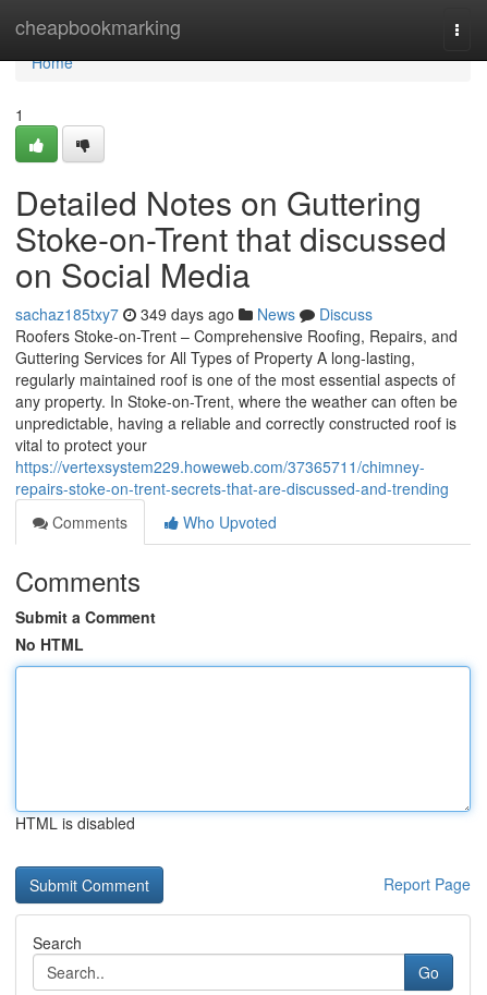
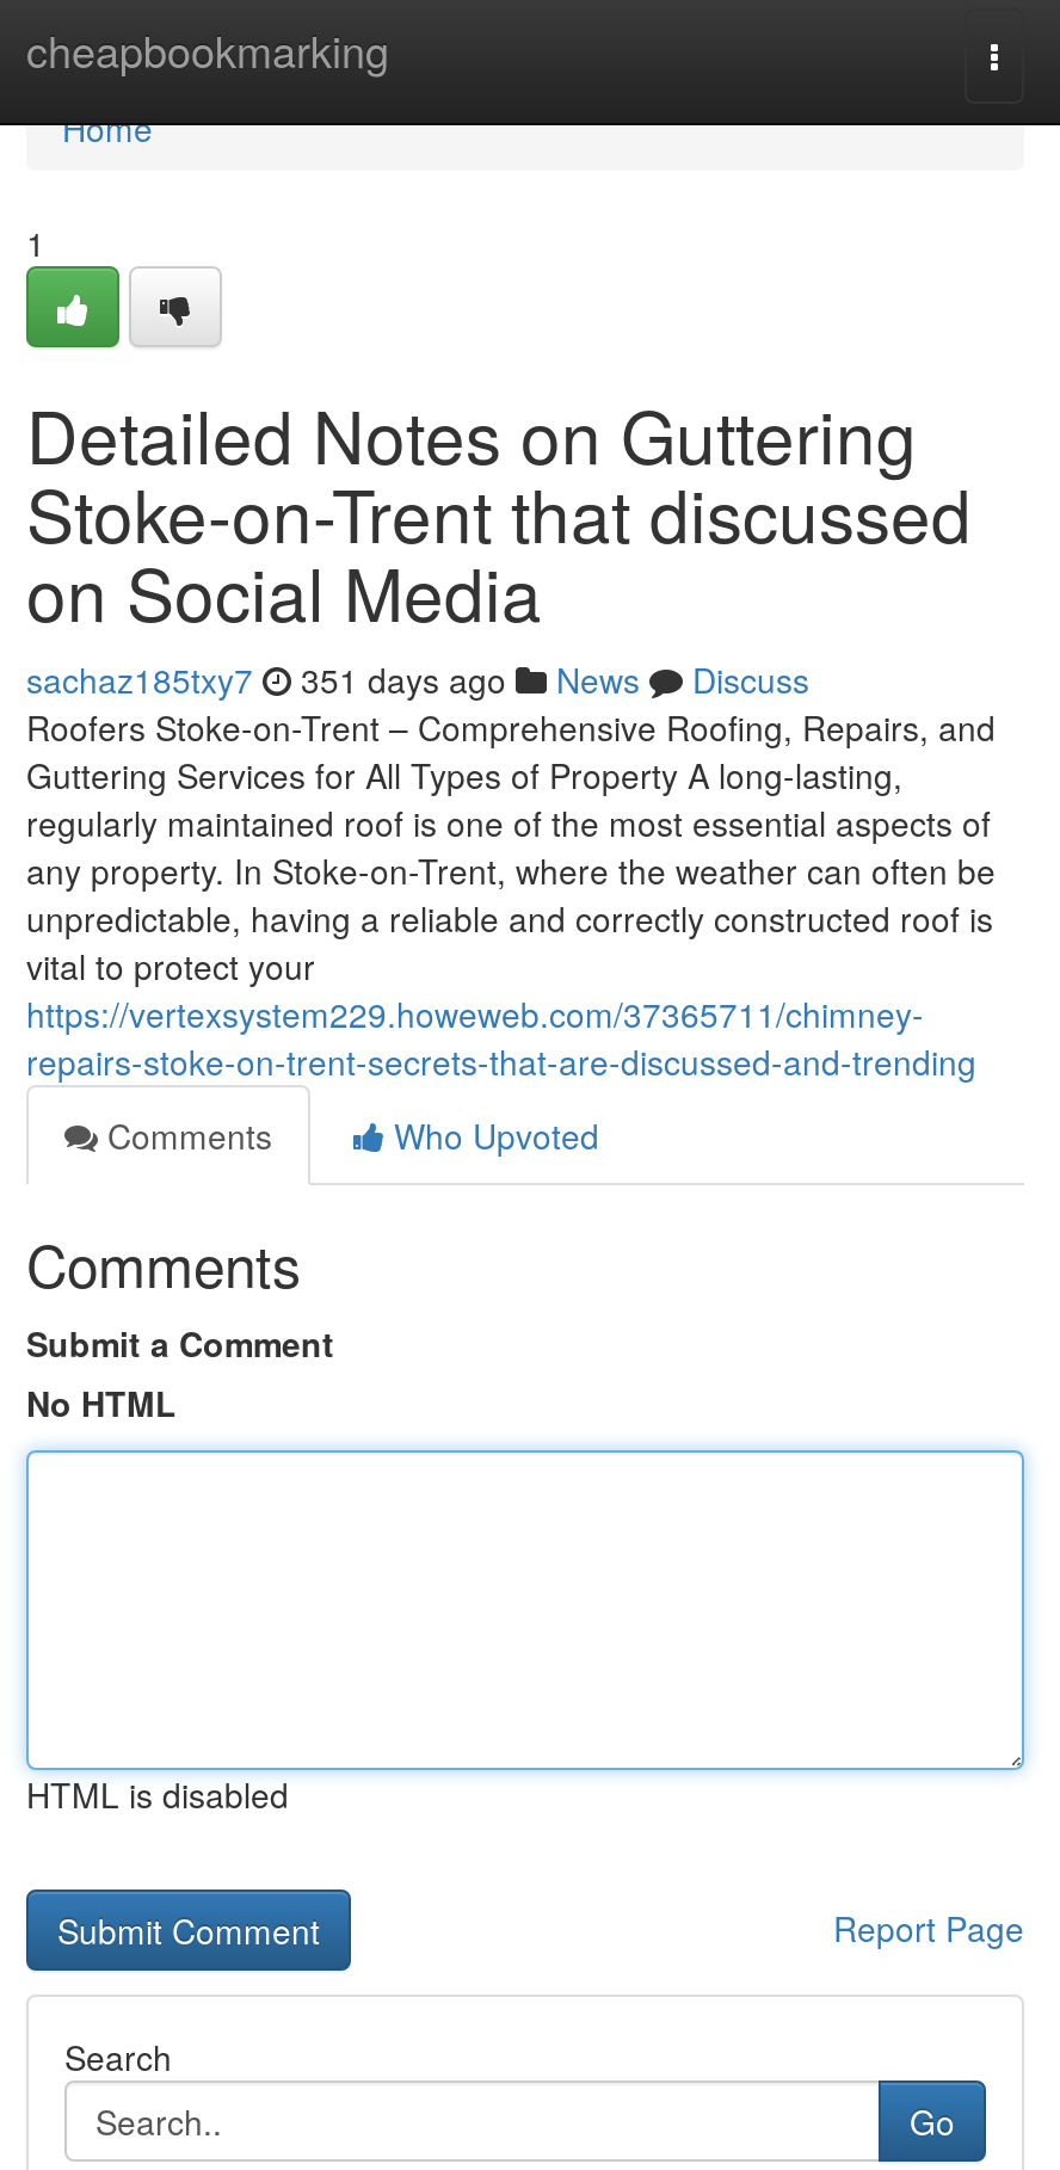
[15,303,373,325] sachaz185txy7 349 days ago News Discuss -> [26,655,809,703] sachaz185txy7 351 days ago News Discuss

